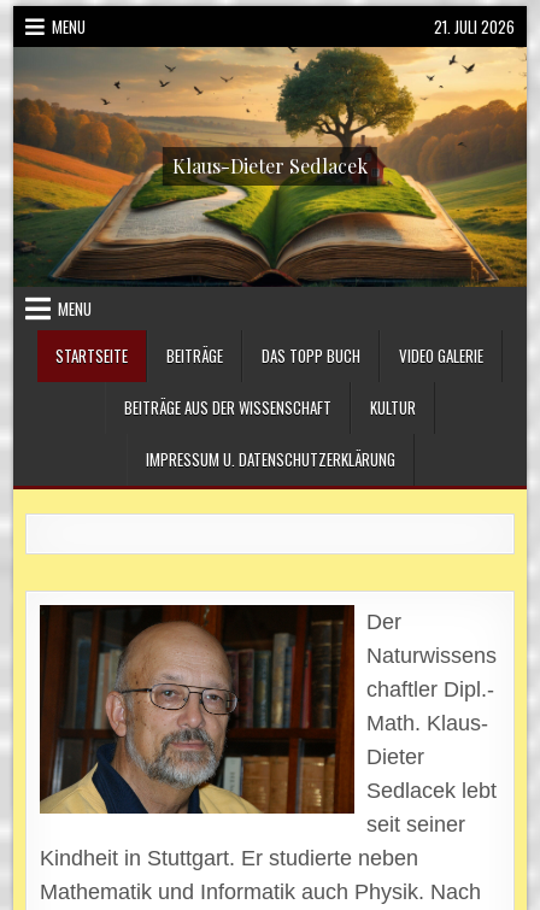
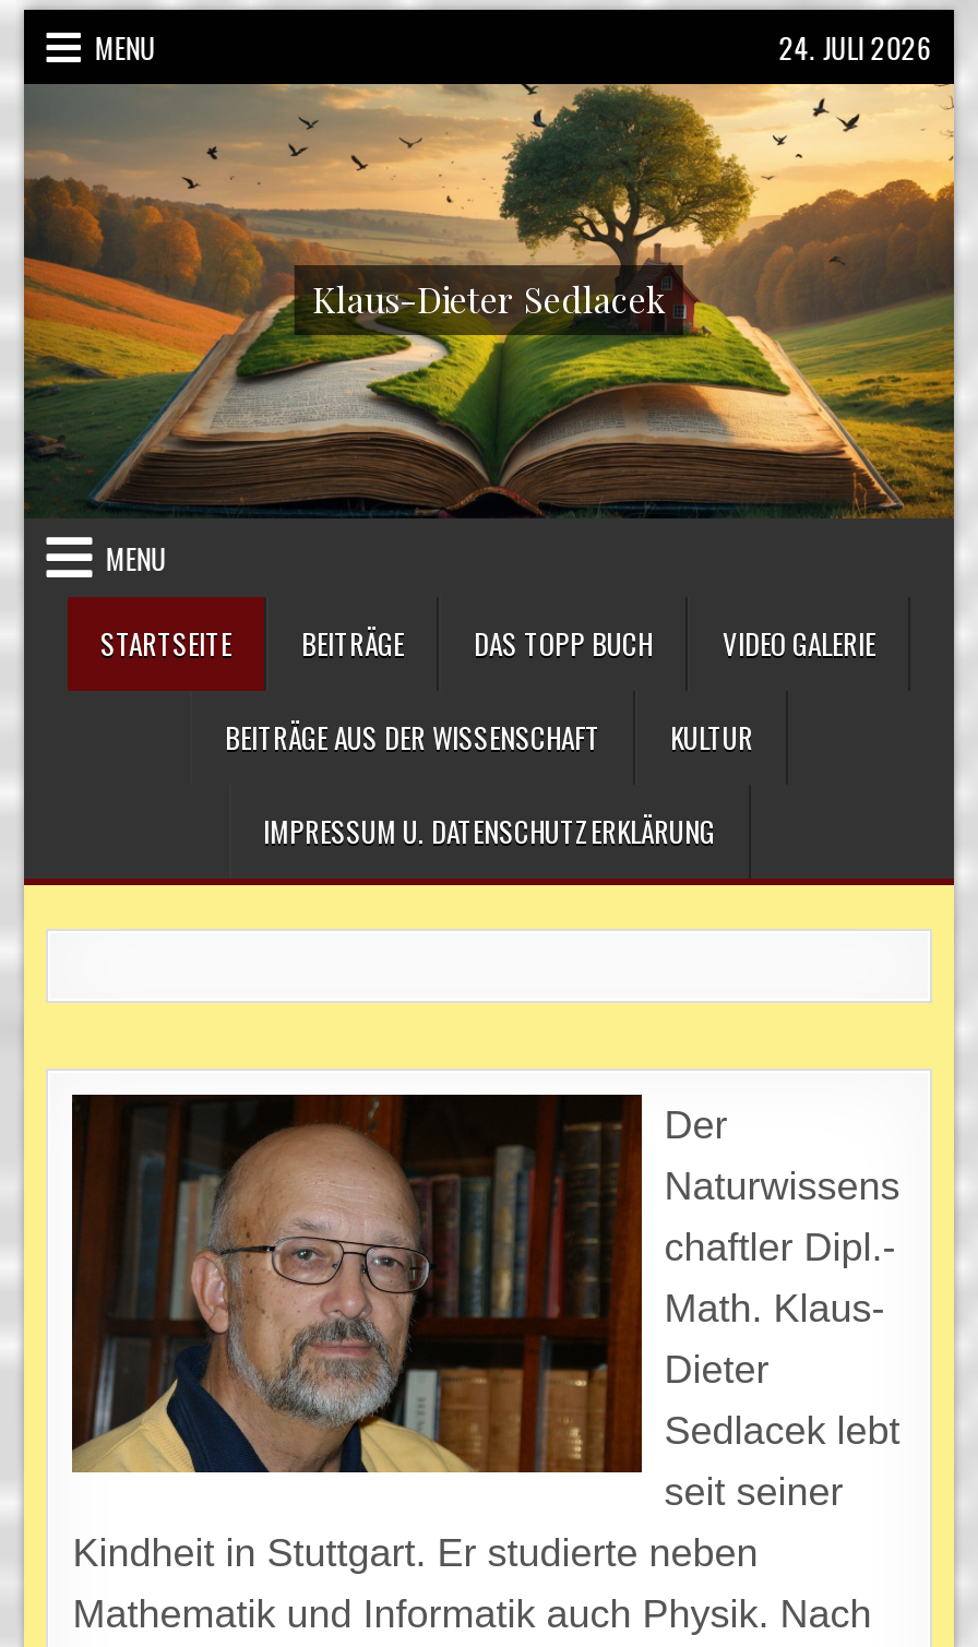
[434,14,514,39] 21. JULI 2026 -> [779,25,932,69] 24. JULI 2026

